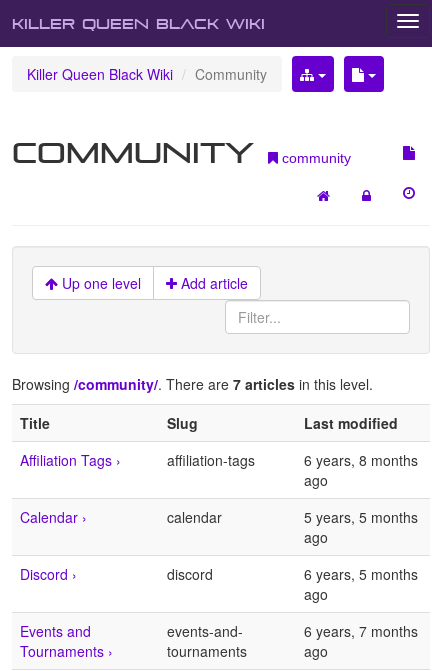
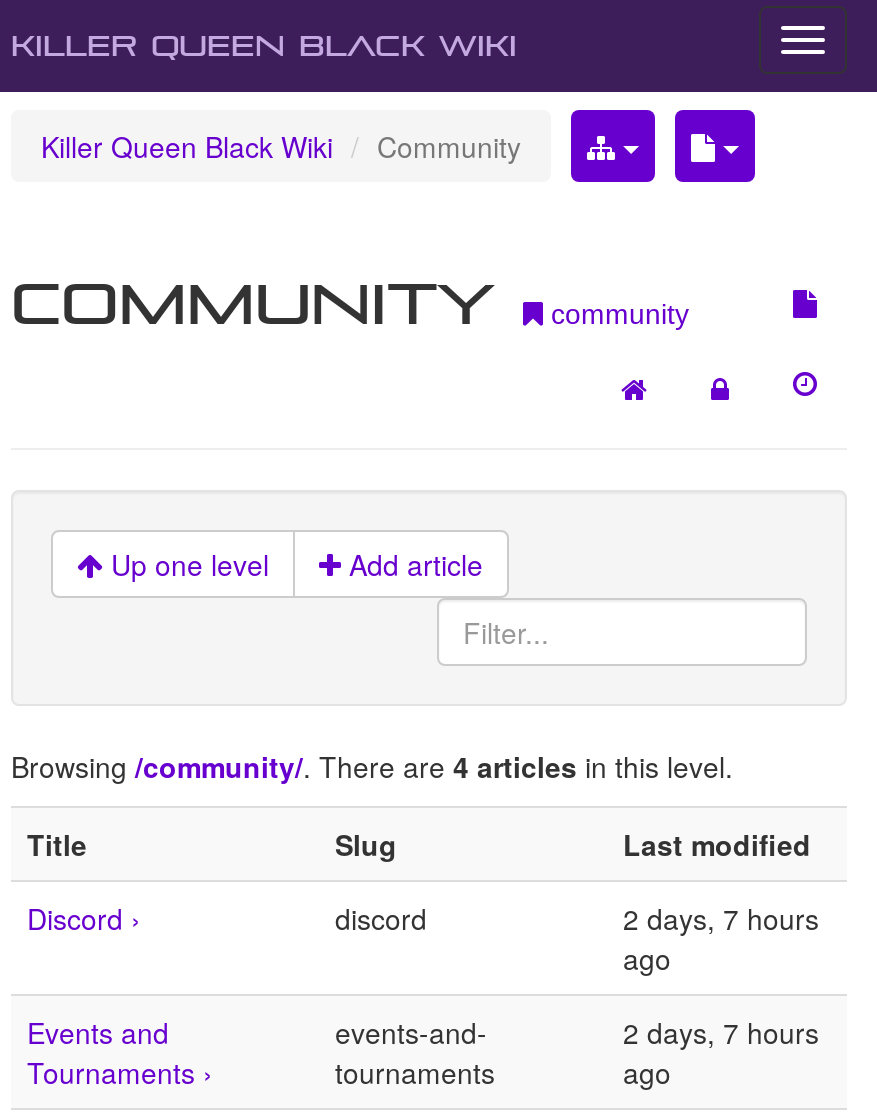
[12,374,373,394] Browsing /community/. There are 7 articles in this level. -> [11,746,733,786] Browsing /community/. There are 4 articles in this level.
[20,450,418,547] Affiliation Tags › | affiliation-tags | 6 years, 8 months | ago | Calendar › | calendar | 5 years, 5 months | ago -> none
[304,564,418,584] 6 years, 5 months -> [623,898,819,938] 2 days, 7 hours
[304,621,418,641] 6 years, 7 months -> [623,1012,819,1052] 2 days, 7 hours

